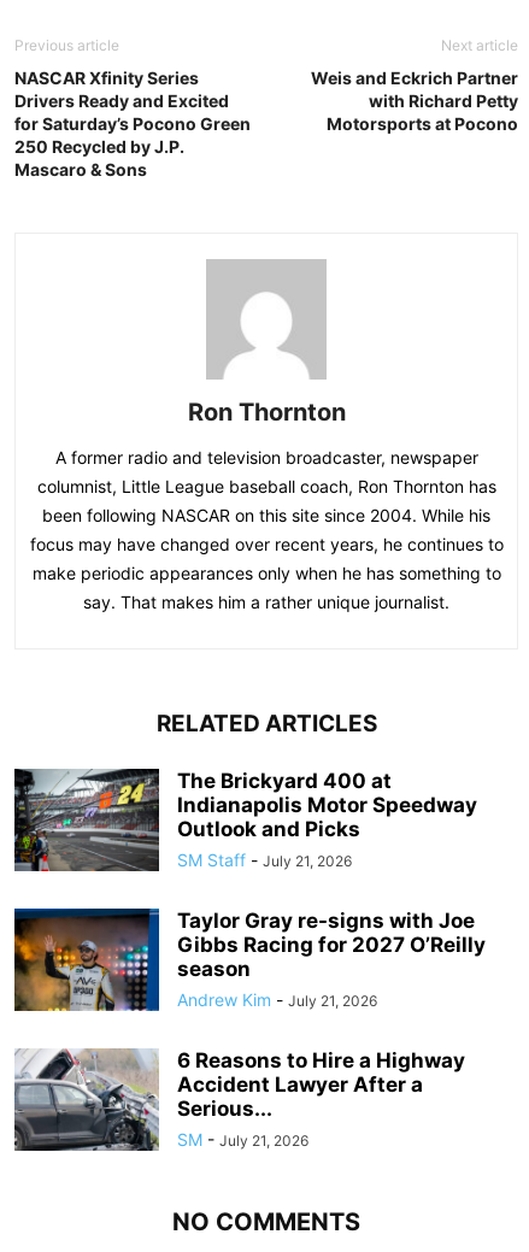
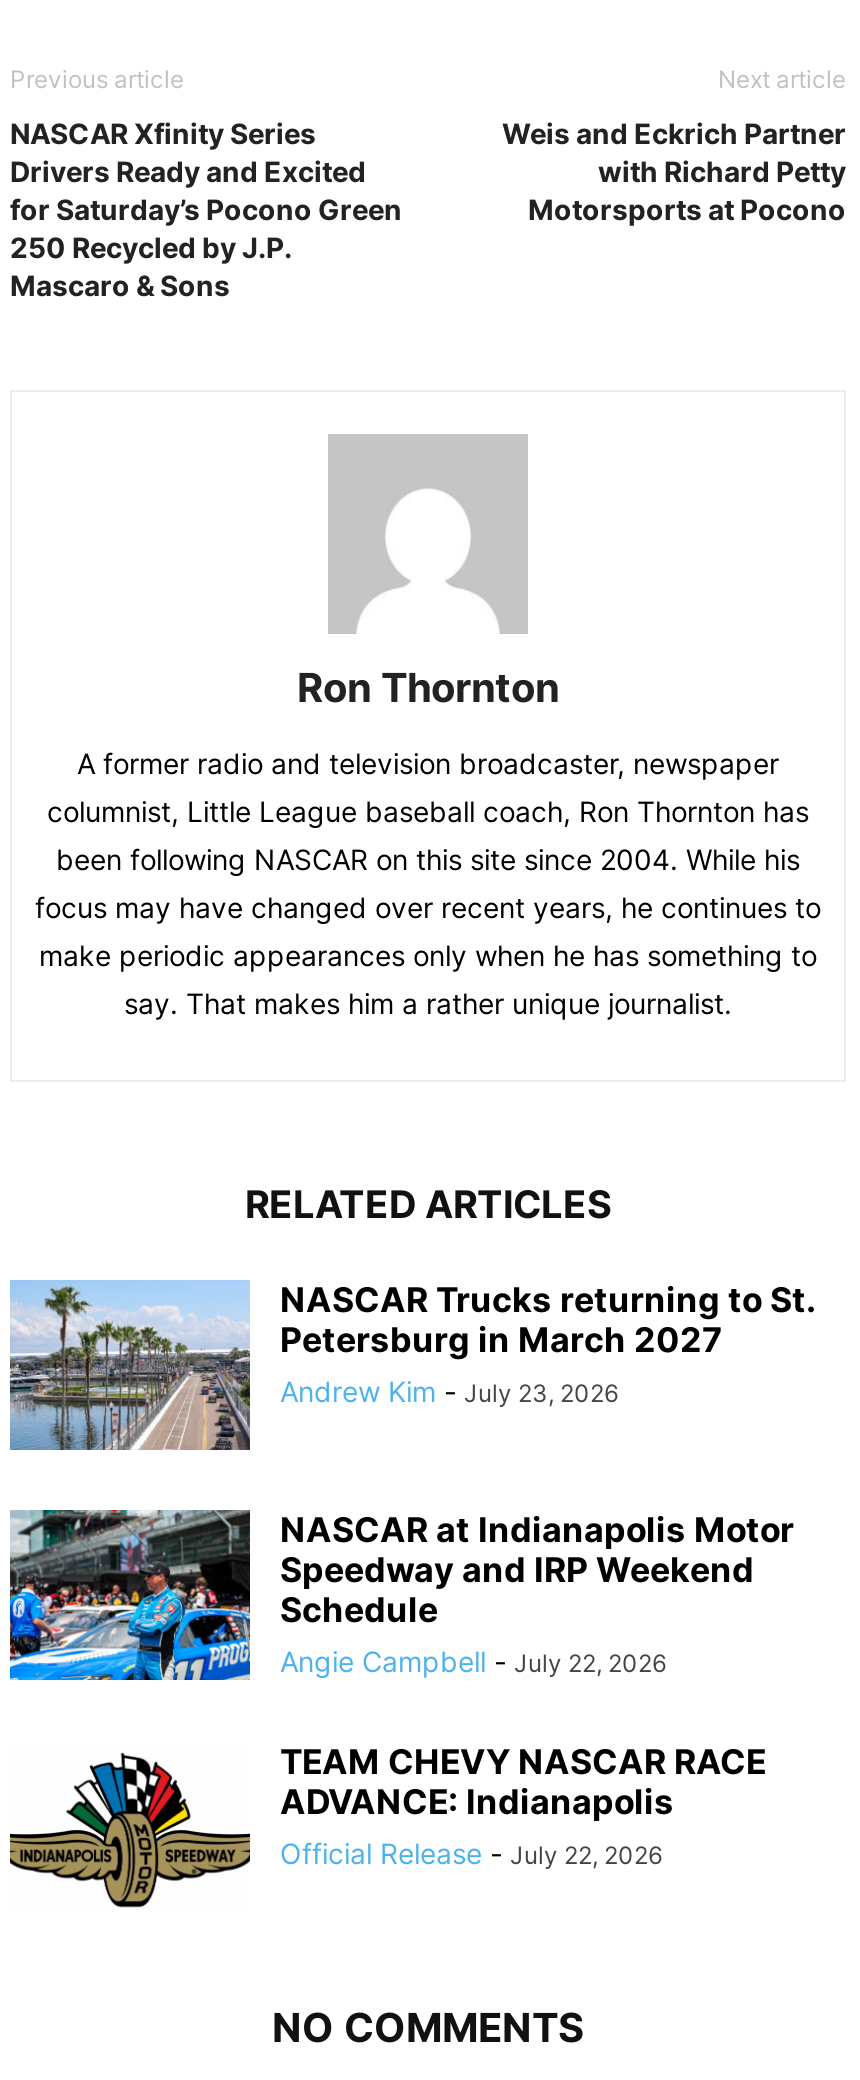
[13,768,477,872] [image] | The Brickyard 400 at | Indianapolis Motor Speedway | Outlook and Picks | SM Staff - July 21, 2026 -> [8,1280,814,1452] [image] | NASCAR Trucks returning to St. | Petersburg in March 2027 | Andrew Kim - July 23, 2026
[13,907,486,1012] [image] | Taylor Gray re-signs with Joe | Gibbs Racing for 2027 O’Reilly | season | Andrew Kim - July 21, 2026 -> [8,1508,794,1682] [image] | NASCAR at Indianapolis Motor | Speedway and IRP Weekend | Schedule | Angie Campbell - July 22, 2026
[13,1047,465,1152] [image] | 6 Reasons to Hire a Highway | Accident Lawyer After a | Serious... | SM - July 21, 2026 -> [10,1743,766,1910] [image] | TEAM CHEVY NASCAR RACE | ADVANCE: Indianapolis | Official Release - July 22, 2026

